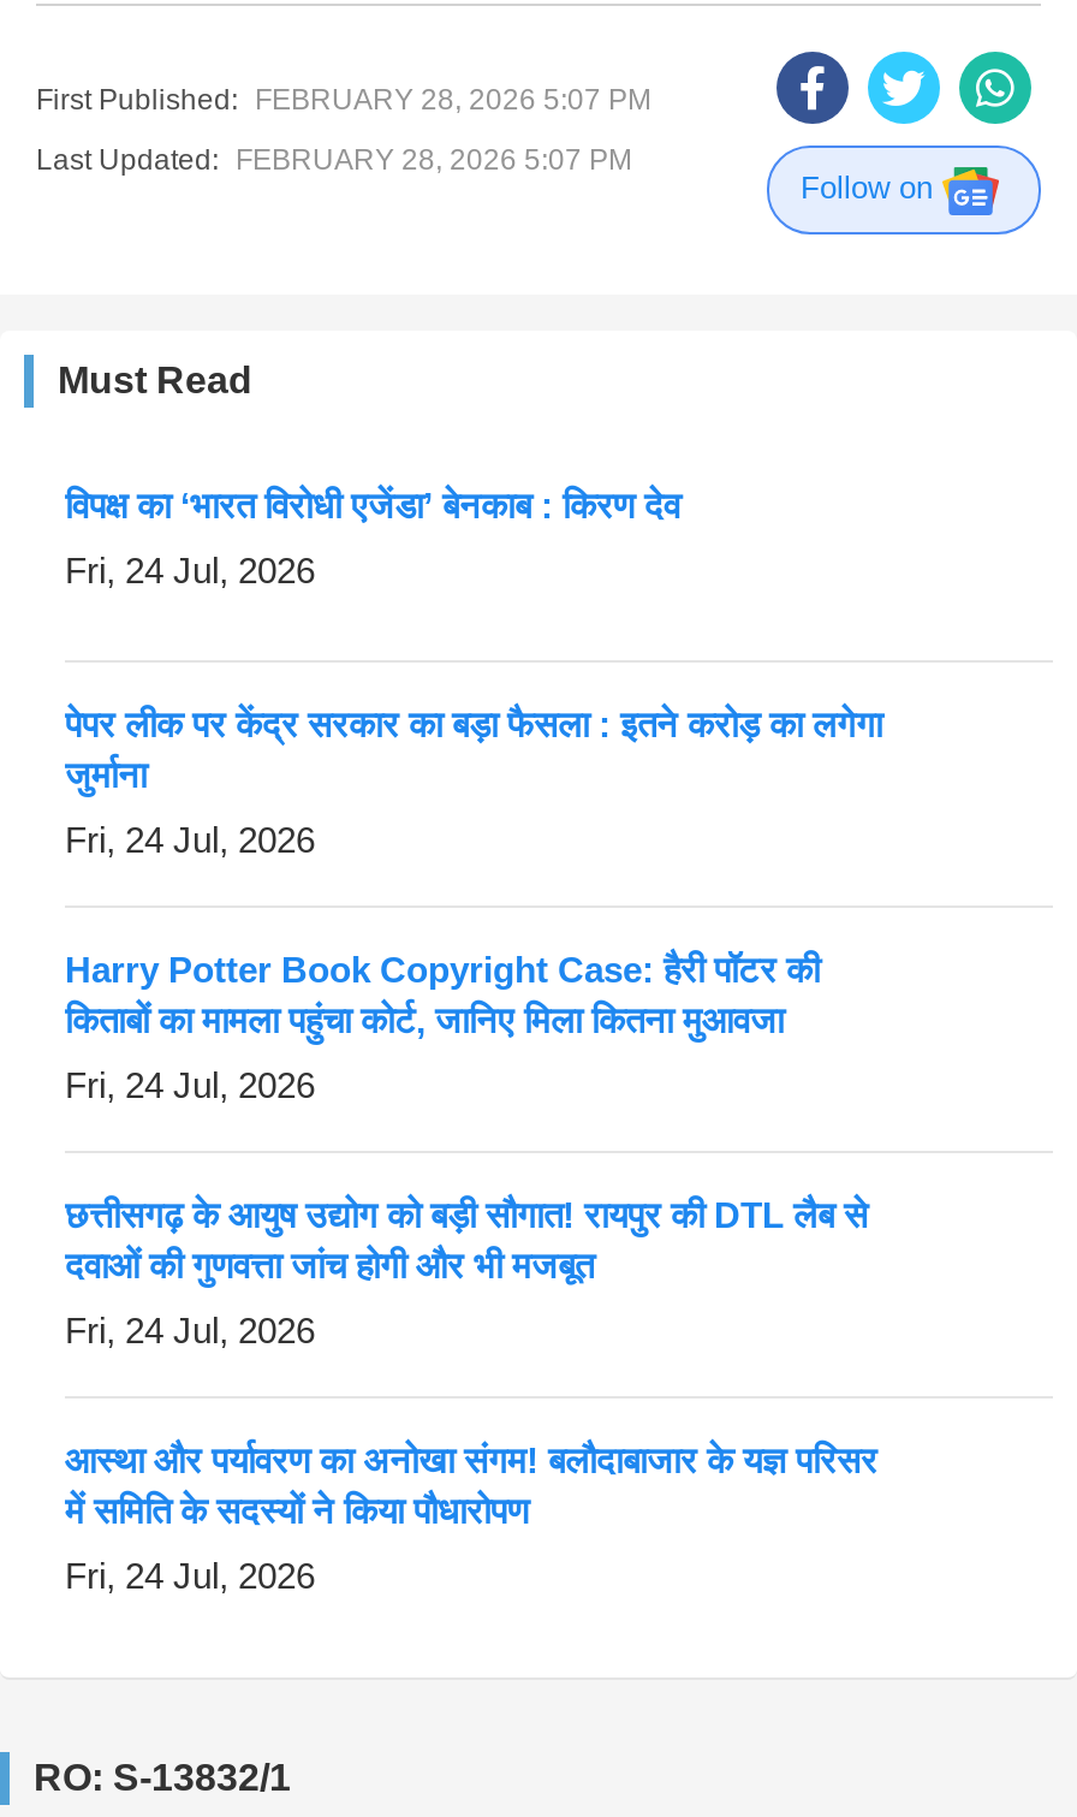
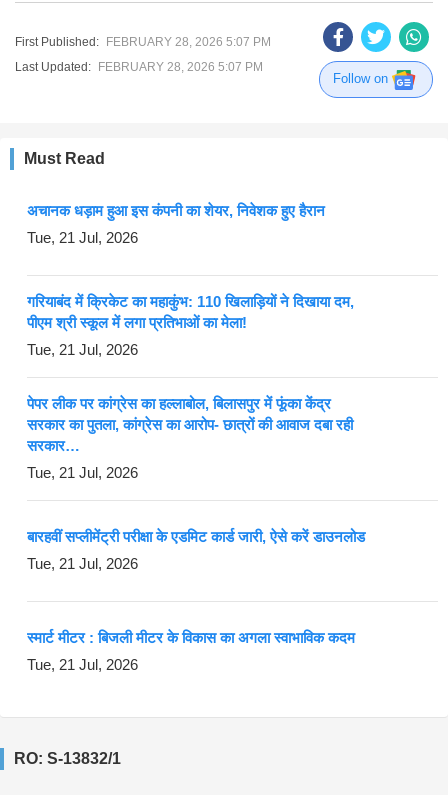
[65,484,680,525] विपक्ष का ‘भारत विरोधी एजेंडा’ बेनकाब : किरण देव -> [27,202,325,219] अचानक धड़ाम हुआ इस कंपनी का शेयर, निवेशक हुए हैरान
[65,549,315,589] Fri, 24 Jul, 2026 -> [27,229,138,246] Tue, 21 Jul, 2026
[65,703,882,794] पेपर लीक पर केंद्र सरकार का बड़ा फैसला : इतने करोड़ का लगेगा | जुर्माना -> [27,293,354,331] गरियाबंद में क्रिकेट का महाकुंभ: 110 खिलाड़ियों ने दिखाया दम, | पीएम श्री स्कूल में लगा प्रतिभाओं का मेला!
[65,818,315,859] Fri, 24 Jul, 2026 -> [27,341,138,358] Tue, 21 Jul, 2026
[65,948,820,1039] Harry Potter Book Copyright Case: हैरी पॉटर की | किताबों का मामला पहुंचा कोर्ट, जानिए मिला कितना मुआवजा -> [27,395,353,454] पेपर लीक पर कांग्रेस का हल्लाबोल, बिलासपुर में फूंका केंद्र | सरकार का पुतला, कांग्रेस का आरोप- छात्रों की आवाज दबा रही | सरकार…
[65,1063,315,1104] Fri, 24 Jul, 2026 -> [27,464,138,481] Tue, 21 Jul, 2026
[65,1193,868,1285] छत्तीसगढ़ के आयुष उद्योग को बड़ी सौगात! रायपुर की DTL लैब से | दवाओं की गुणवत्ता जांच होगी और भी मजबूत -> [27,528,365,545] बारहवीं सप्लीमेंट्री परीक्षा के एडमिट कार्ड जारी, ऐसे करें डाउनलोड
[65,1309,315,1349] Fri, 24 Jul, 2026 -> [27,555,138,572] Tue, 21 Jul, 2026
[65,1438,877,1530] आस्था और पर्यावरण का अनोखा संगम! बलौदाबाजार के यज्ञ परिसर | में समिति के सदस्यों ने किया पौधारोपण -> [27,629,355,646] स्मार्ट मीटर : बिजली मीटर के विकास का अगला स्वाभाविक कदम
[65,1554,315,1595] Fri, 24 Jul, 2026 -> [27,656,138,673] Tue, 21 Jul, 2026

